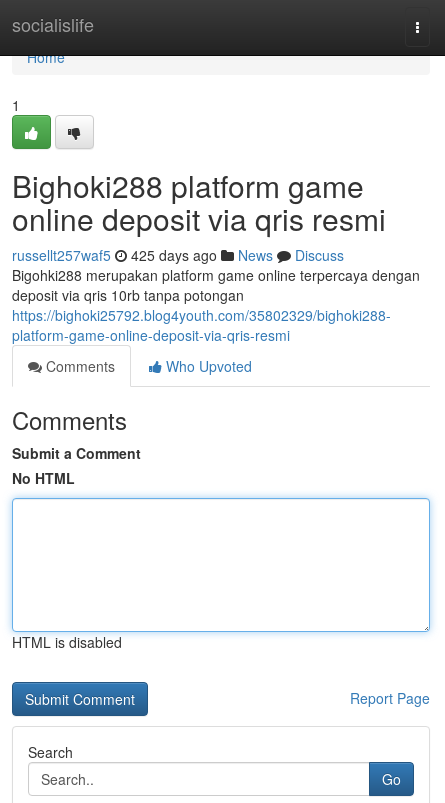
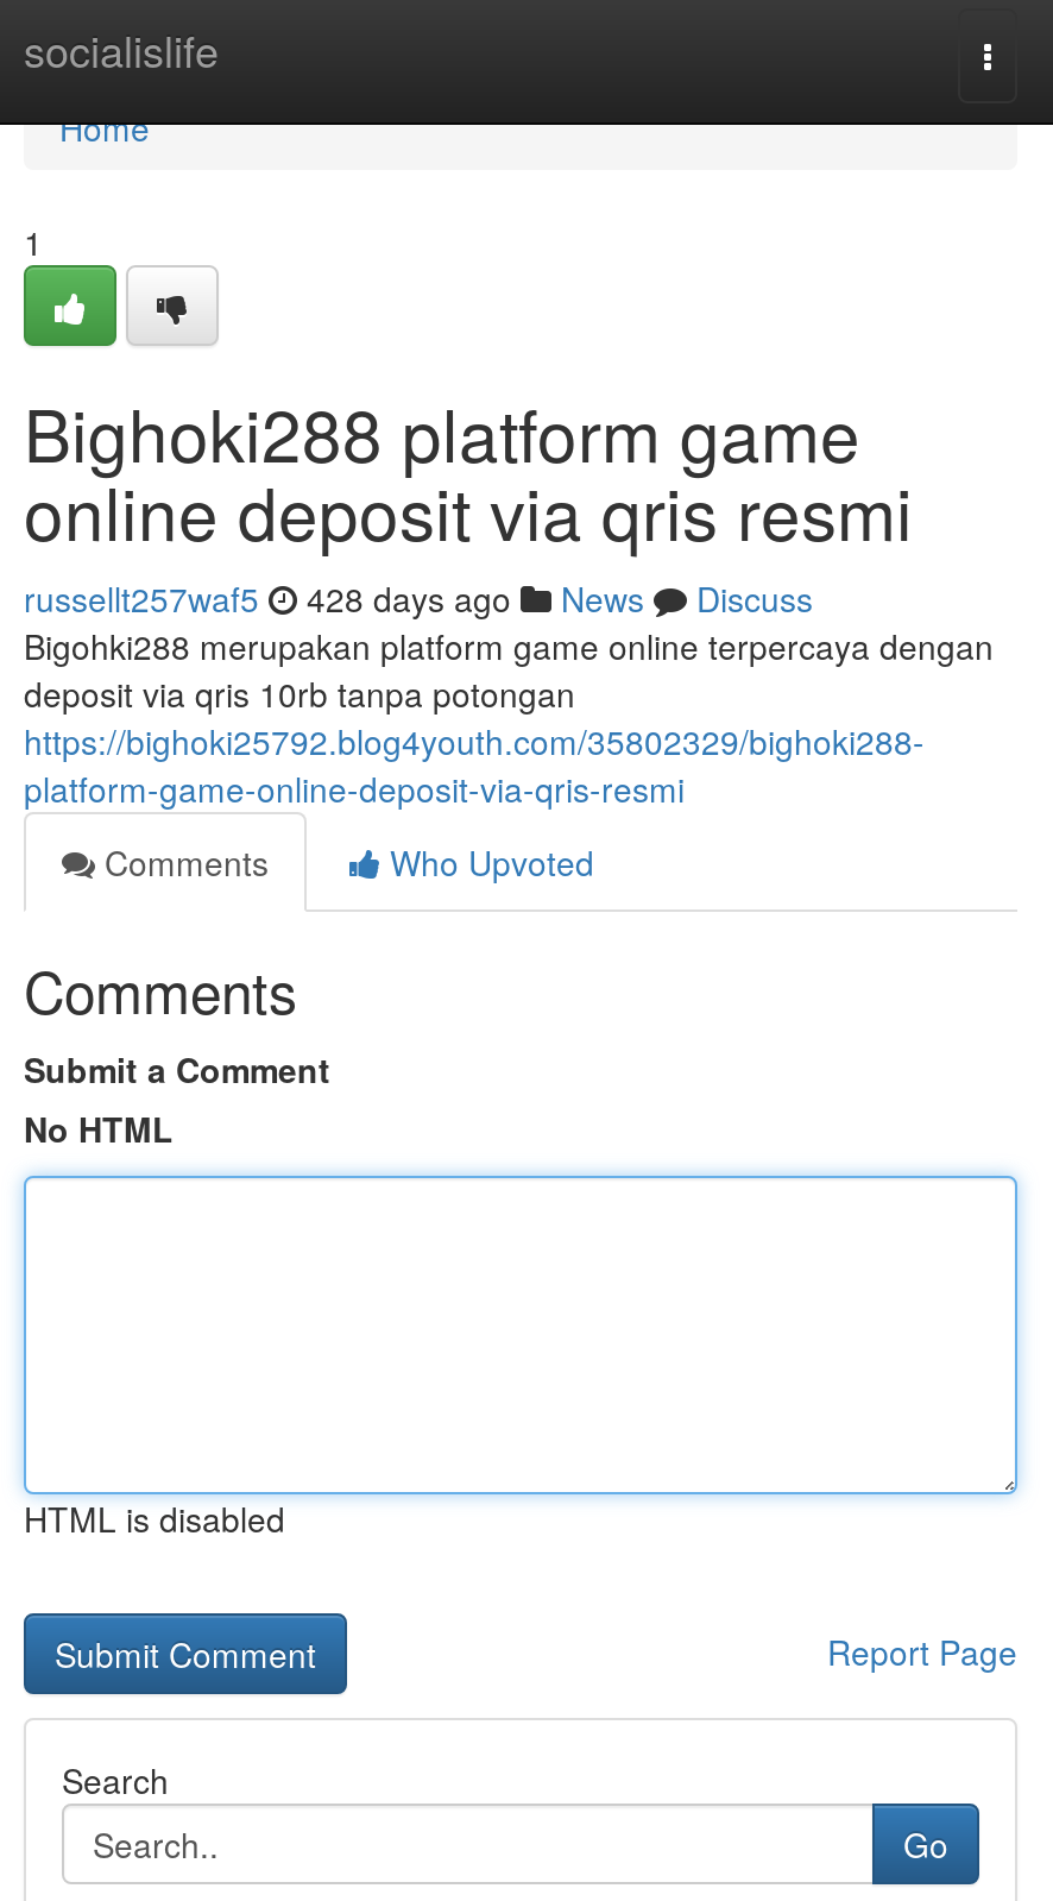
[12,245,344,265] russellt257waf5 425 days ago News Discuss -> [24,574,813,622] russellt257waf5 428 days ago News Discuss

